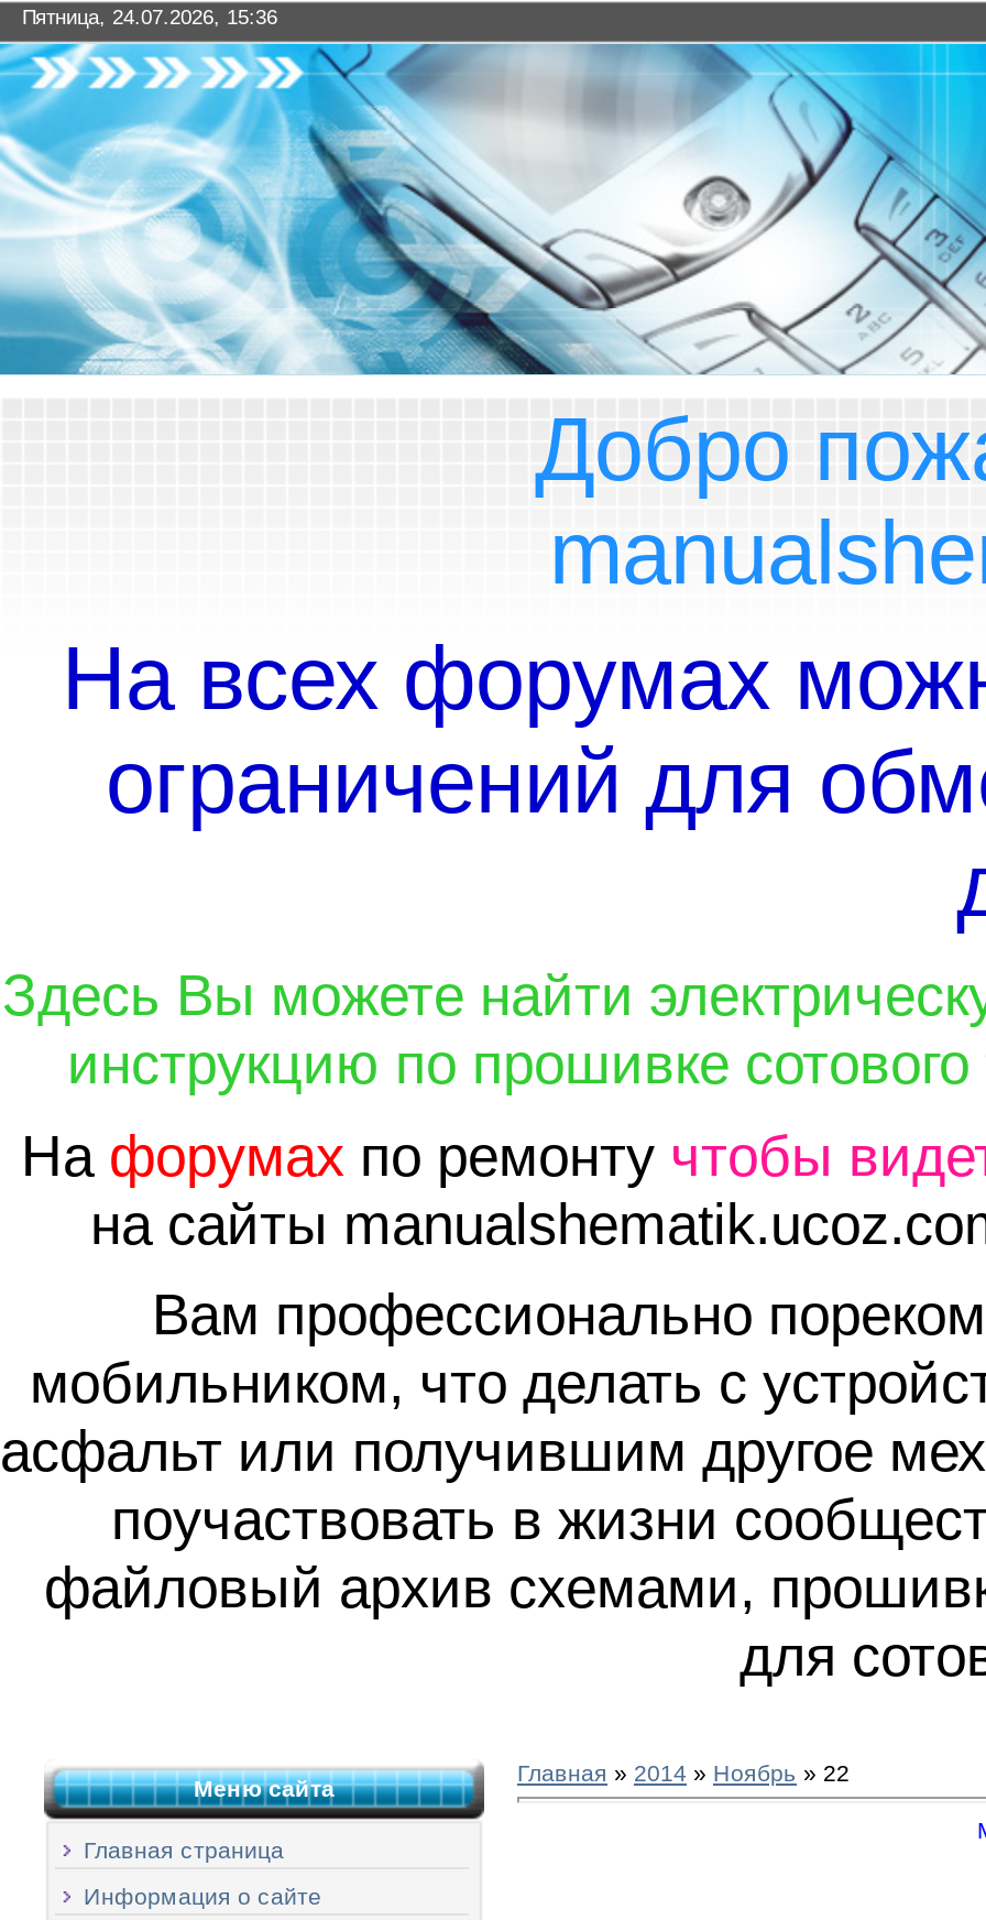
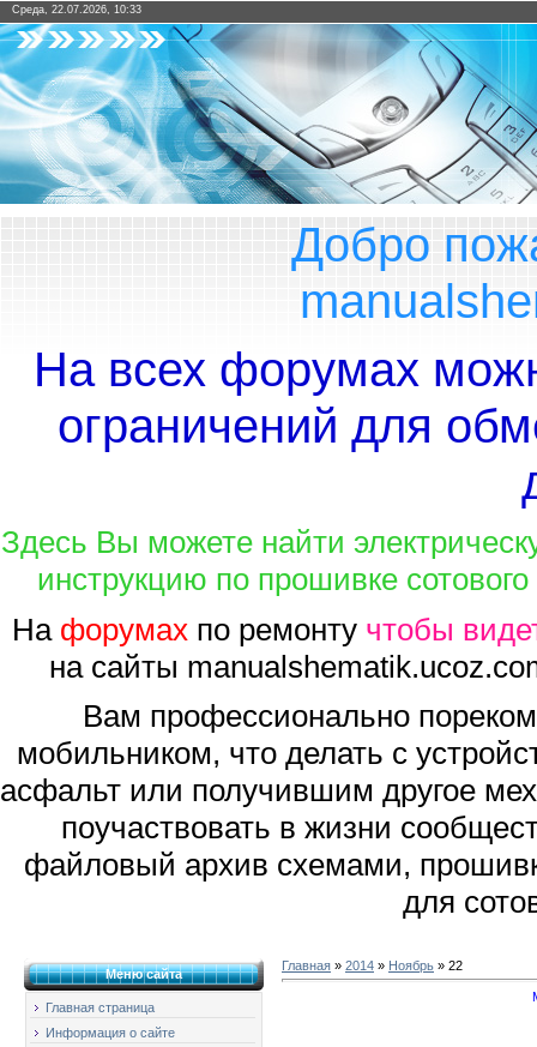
[22,7,277,29] Пятница, 24.07.2026, 15:36 -> [12,4,141,16] Среда, 22.07.2026, 10:33

